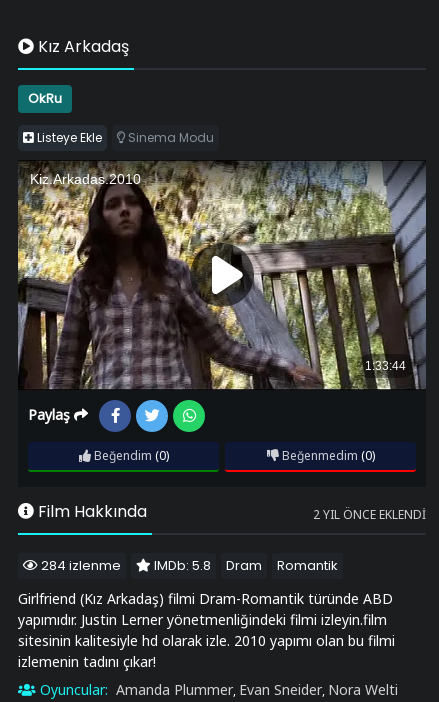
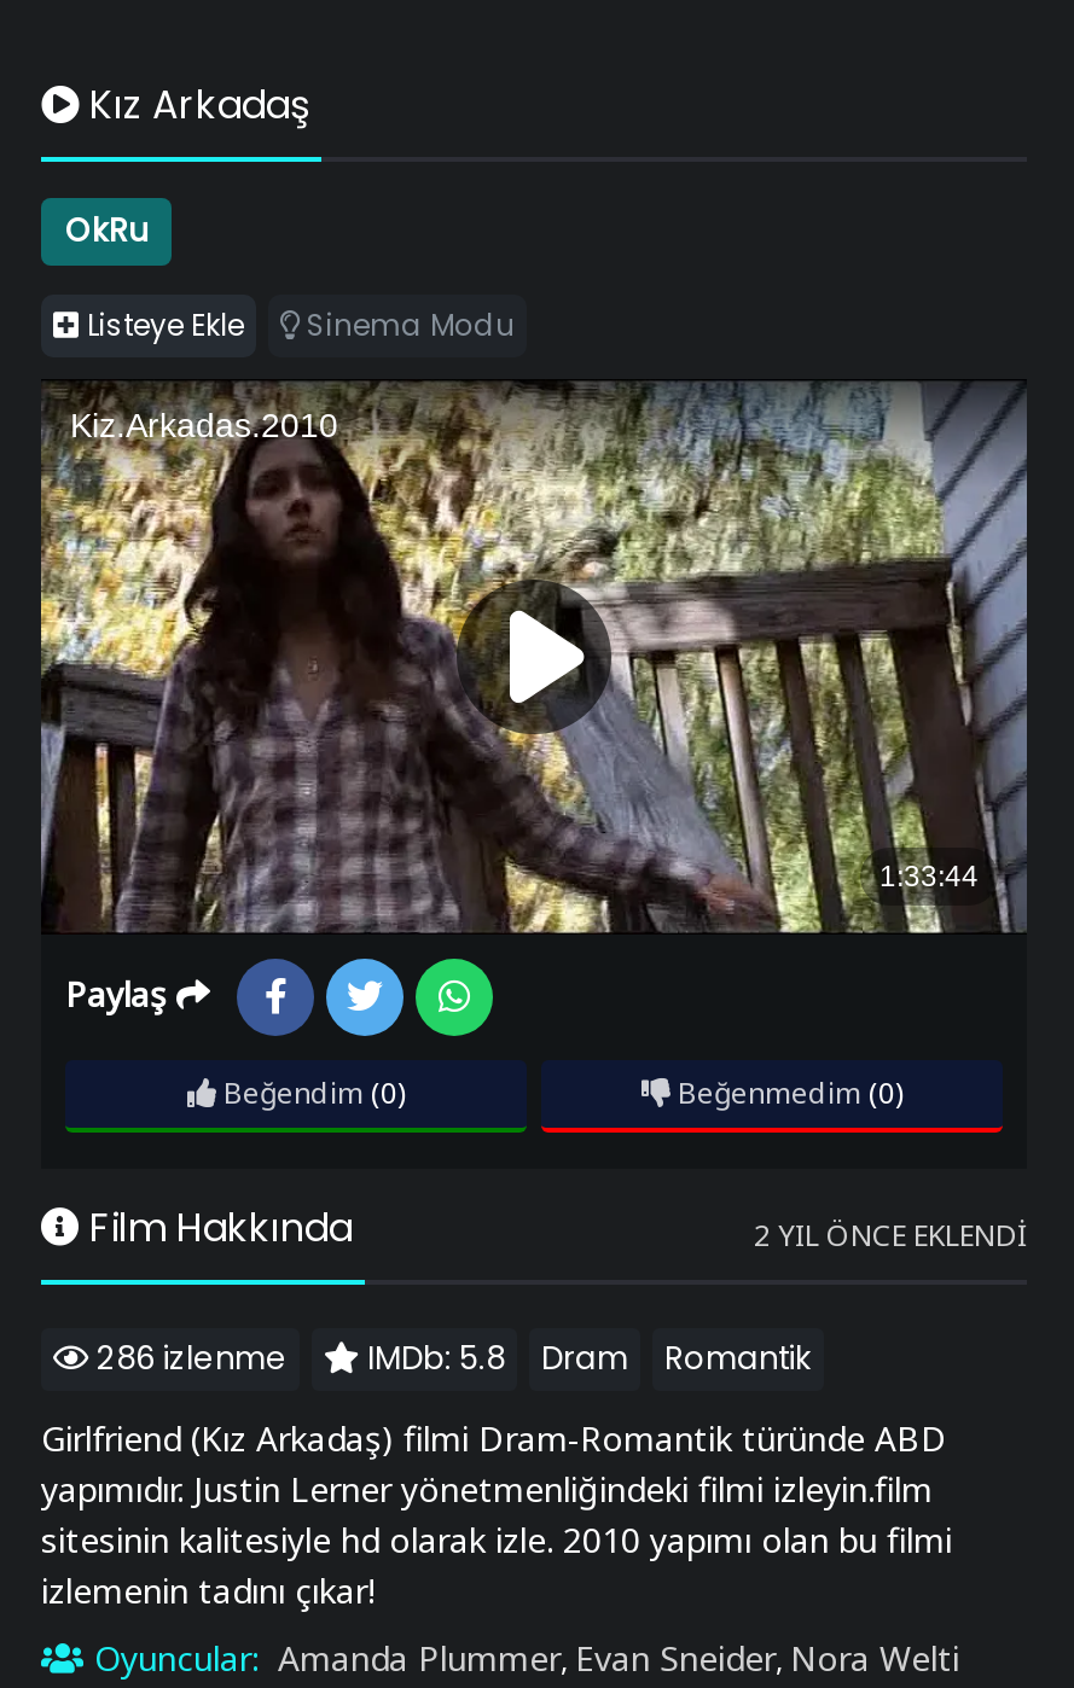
[38,555,338,574] 284 izlenme IMDb: 5.8 Dram Romantik -> [89,1334,812,1380] 286 izlenme IMDb: 5.8 Dram Romantik

